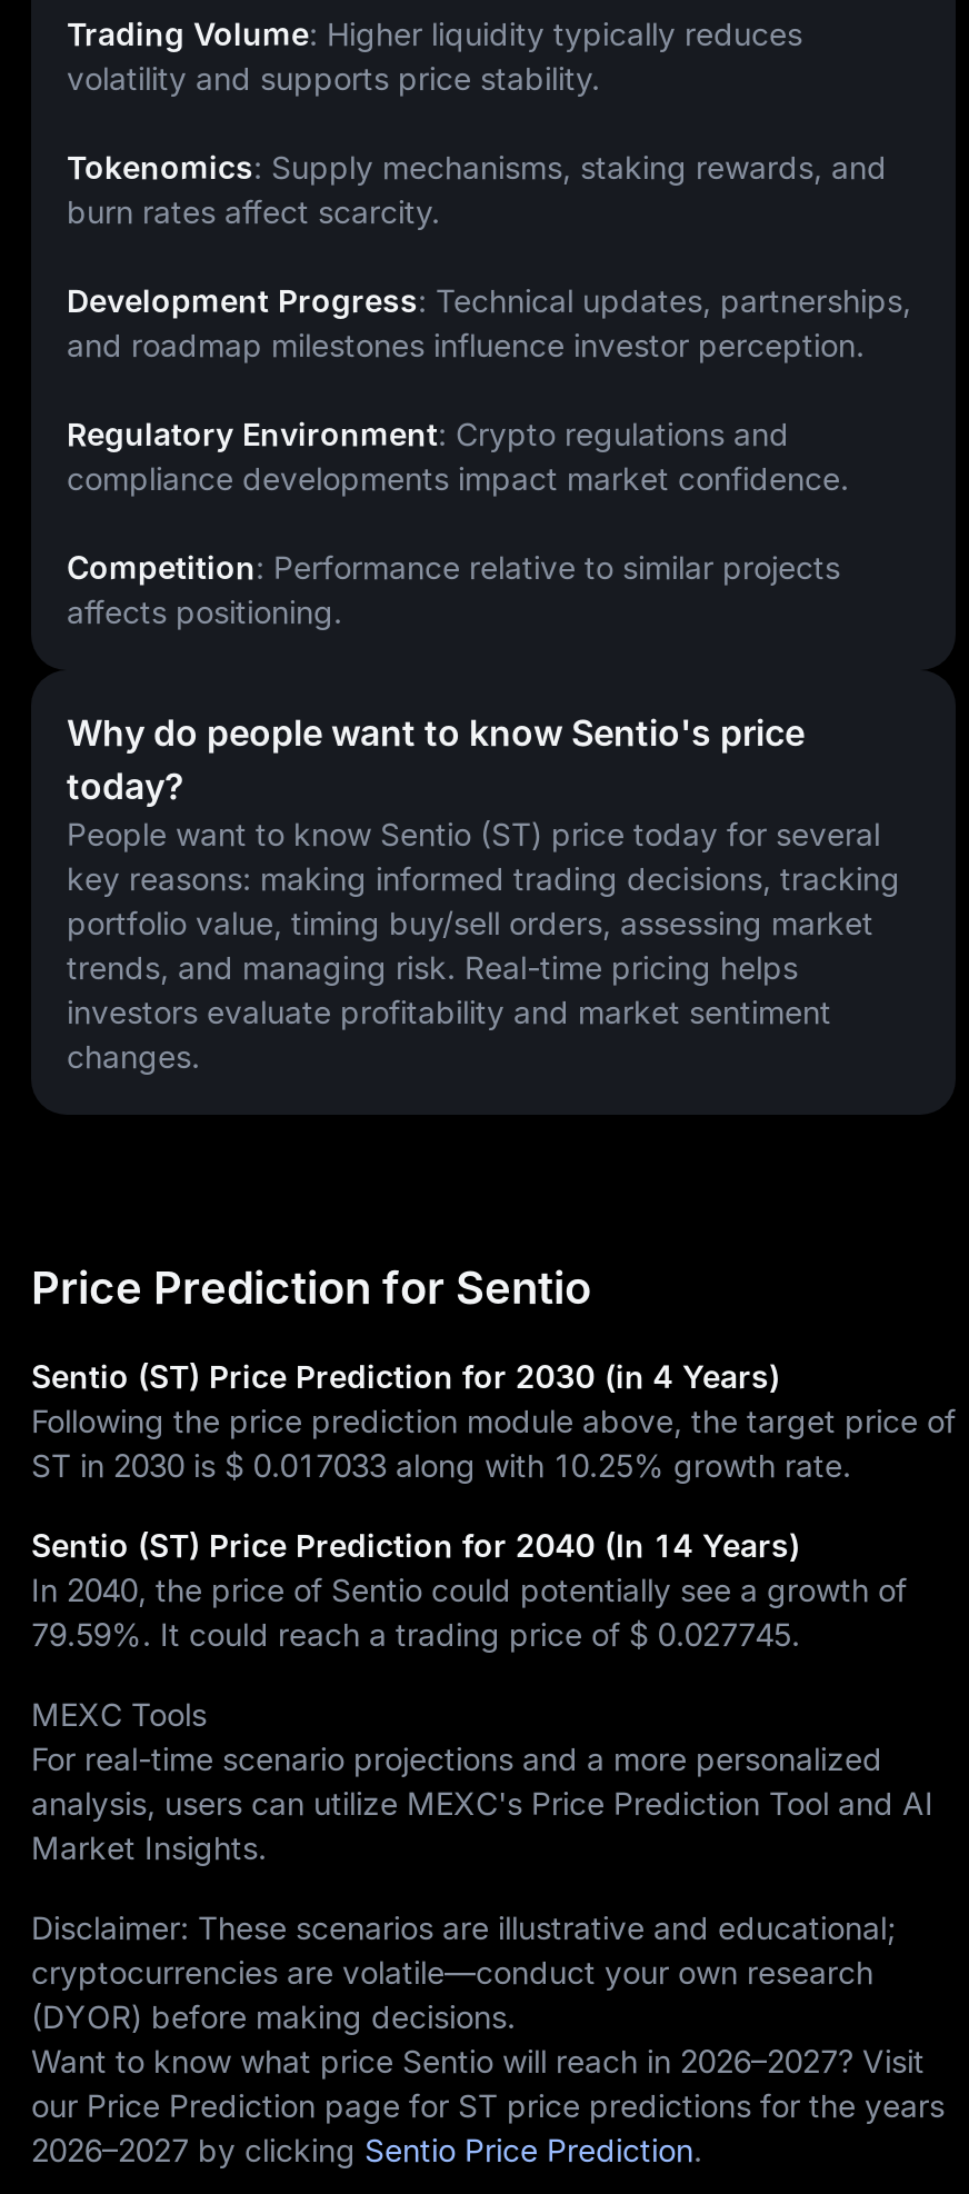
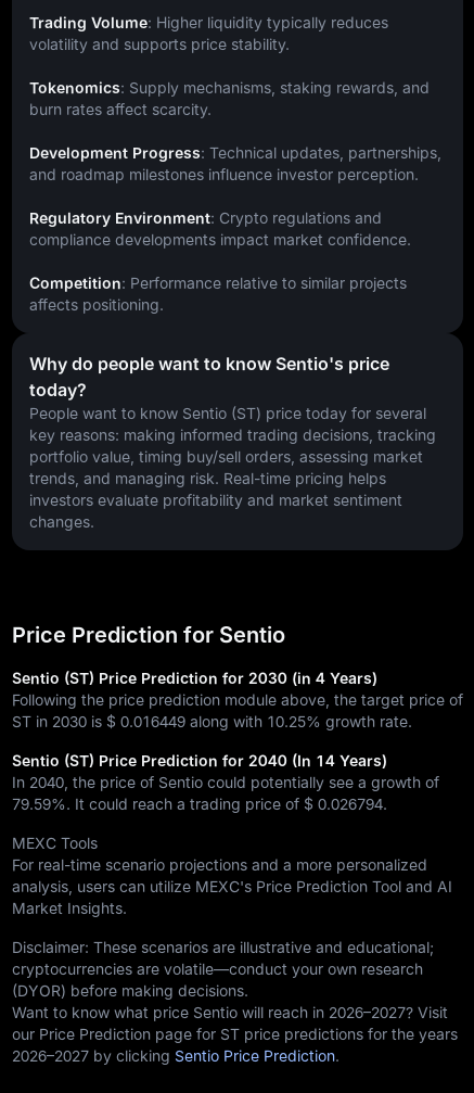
[31,1446,851,1484] ST in 2030 is $ 0.017033 along with 10.25% growth rate. -> [12,712,412,730] ST in 2030 is $ 0.016449 along with 10.25% growth rate.
[31,1615,800,1653] 79.59%. It could reach a trading price of $ 0.027745. -> [12,794,387,813] 79.59%. It could reach a trading price of $ 0.026794.

